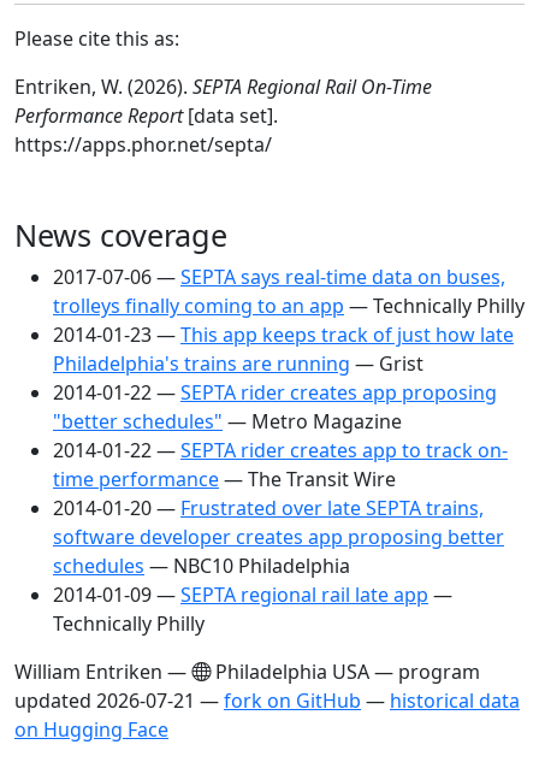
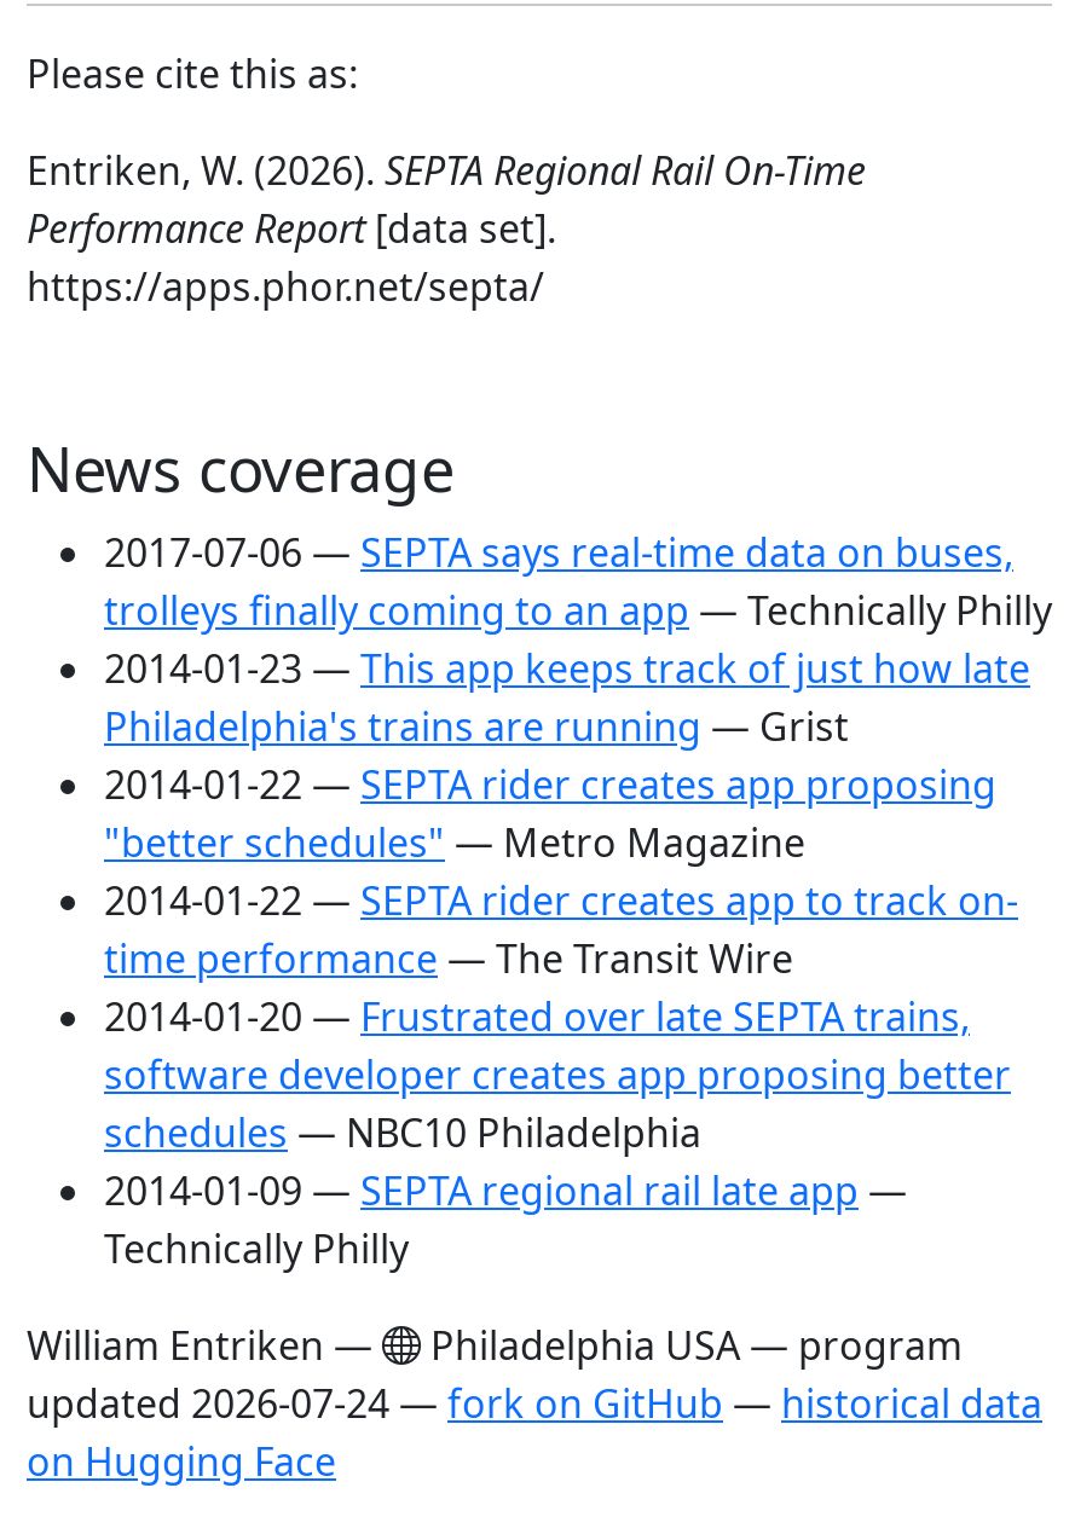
[14,687,520,714] updated 2026-07-21 — fork on GitHub — historical data -> [27,1377,1042,1430] updated 2026-07-24 — fork on GitHub — historical data

